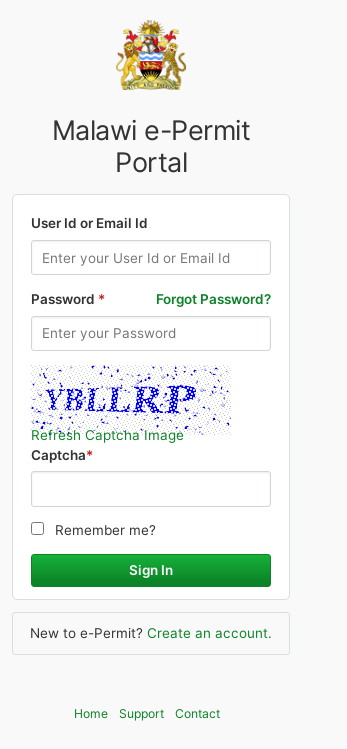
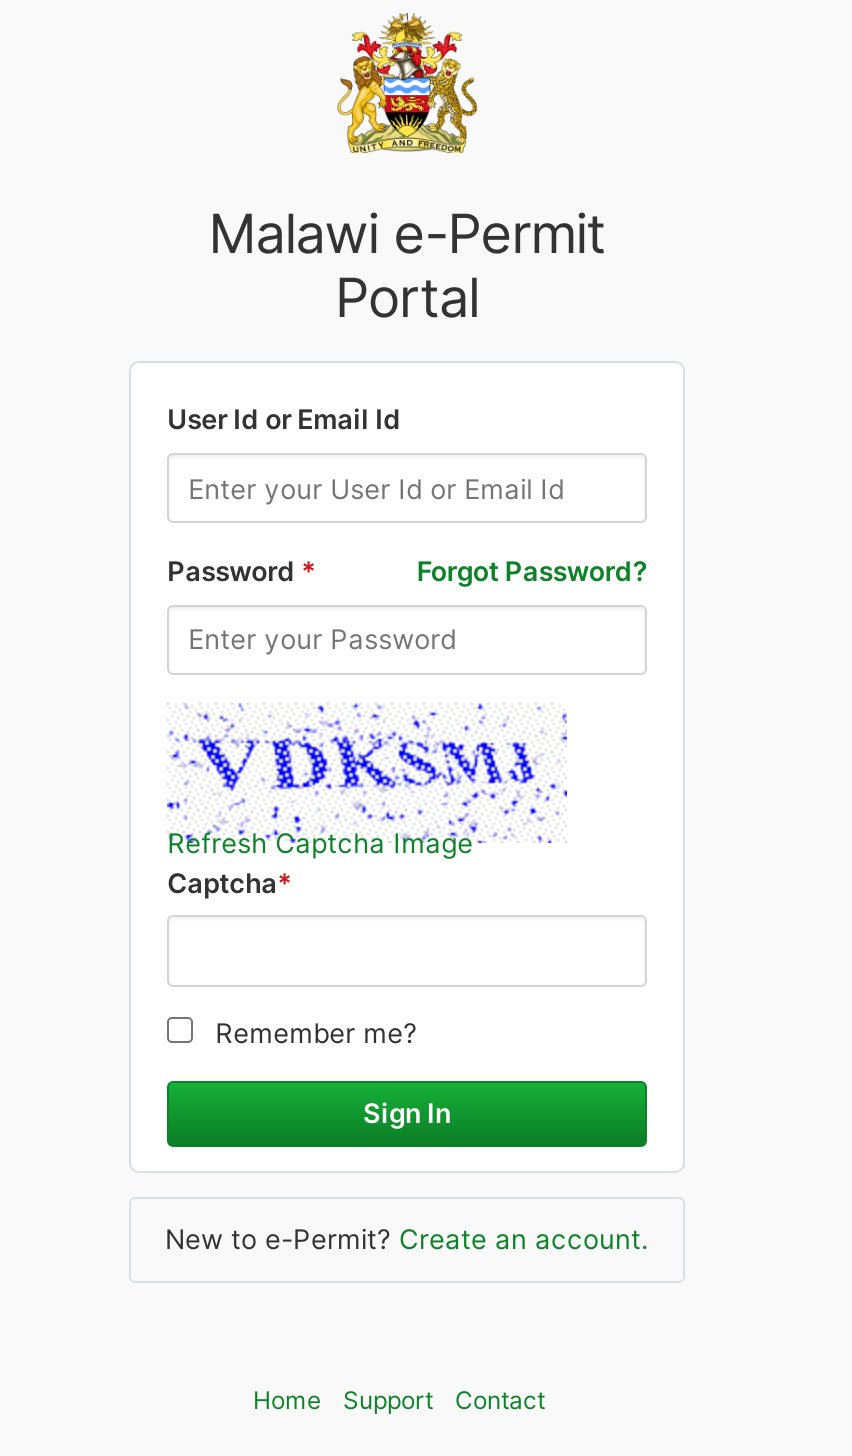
[31,365,231,428] [image] -> [167,703,569,843] [image]

